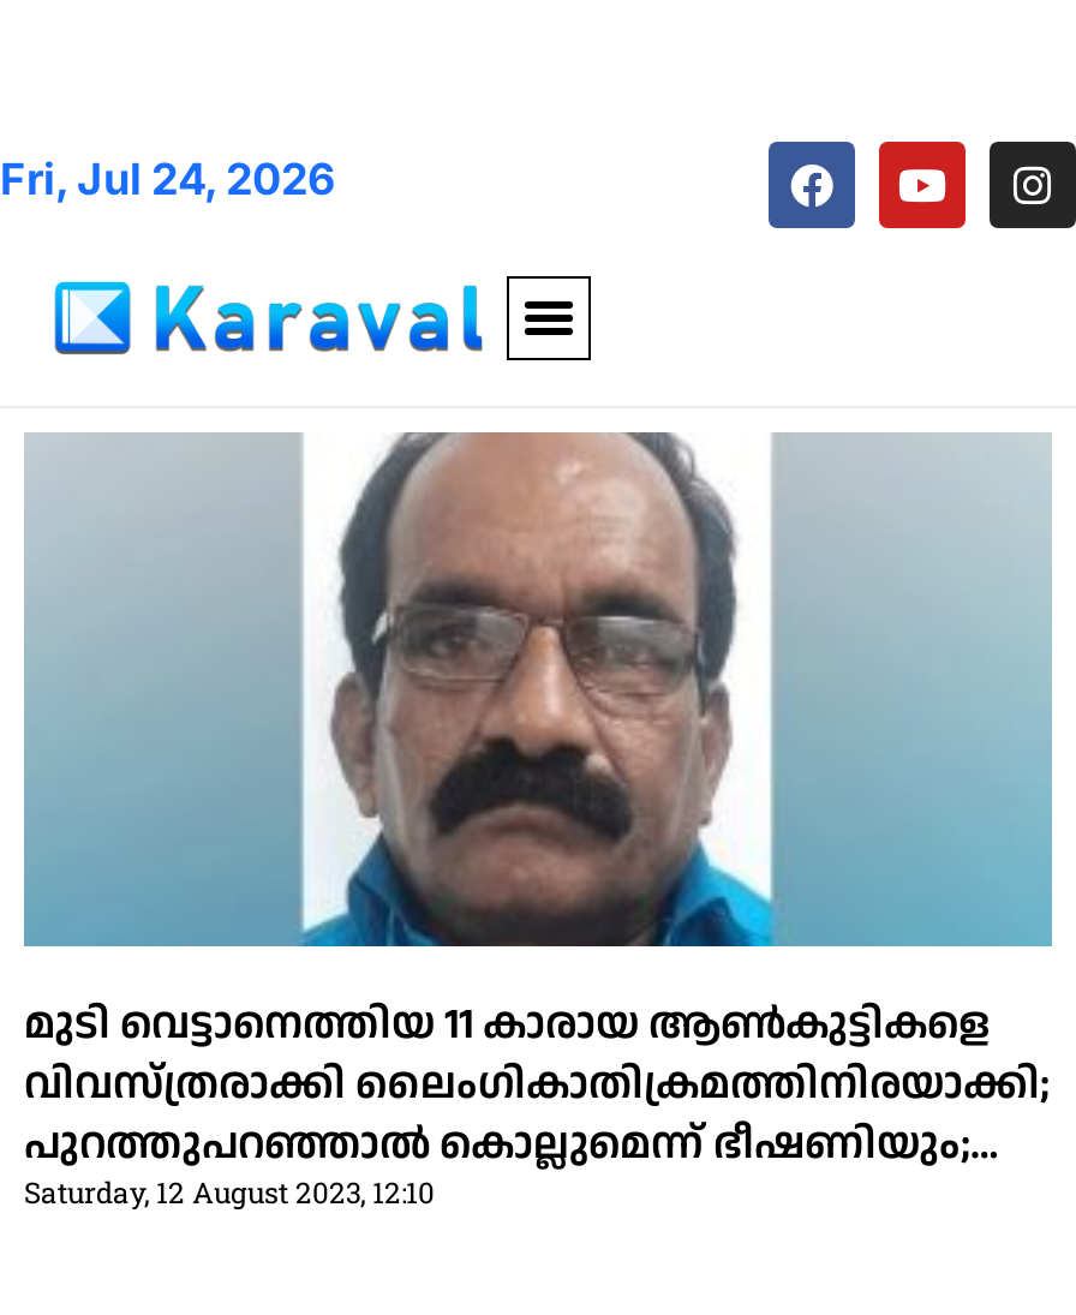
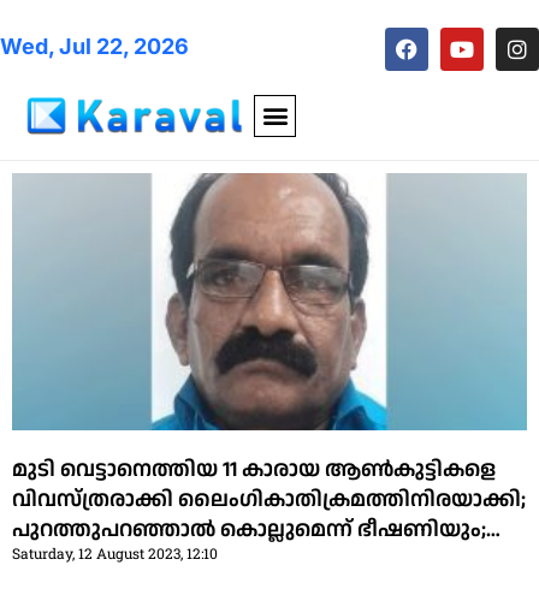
[0,154,336,204] Fri, Jul 24, 2026 -> [0,34,189,59] Wed, Jul 22, 2026

